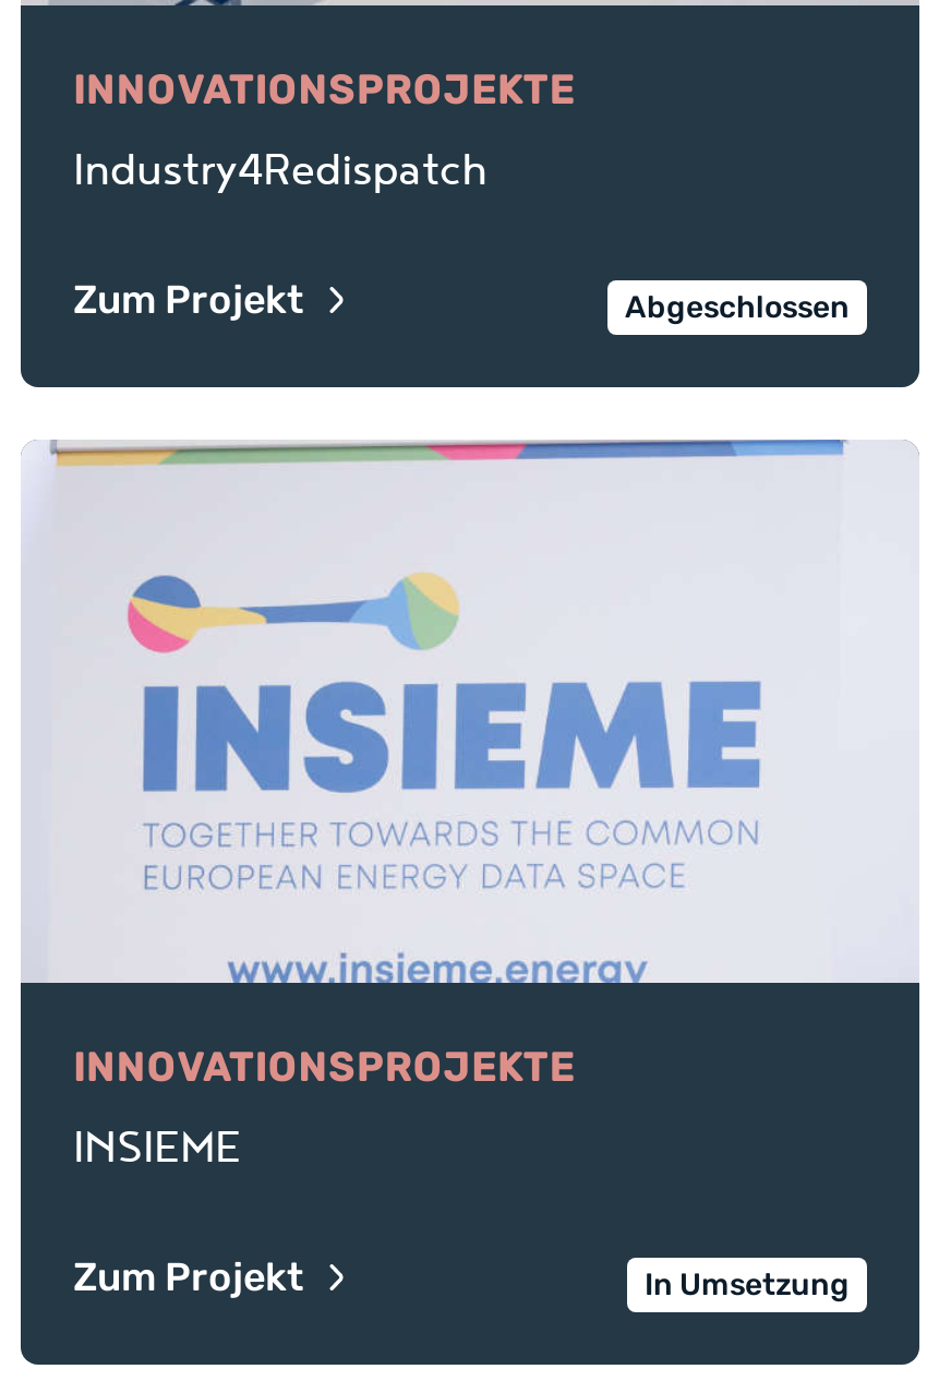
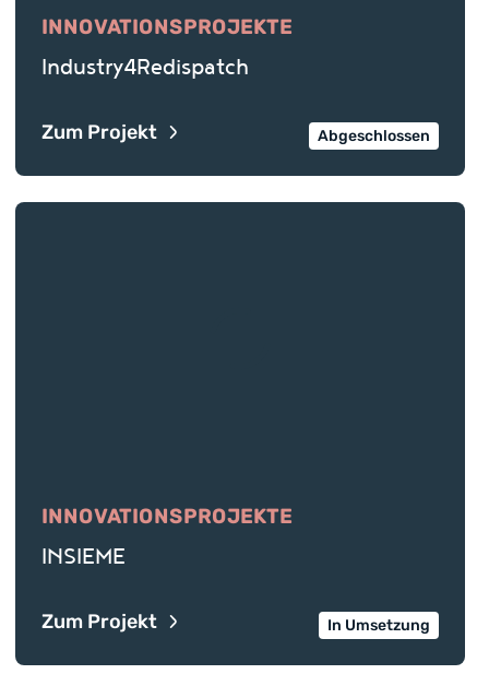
[21,439,919,986] [image] -> none

